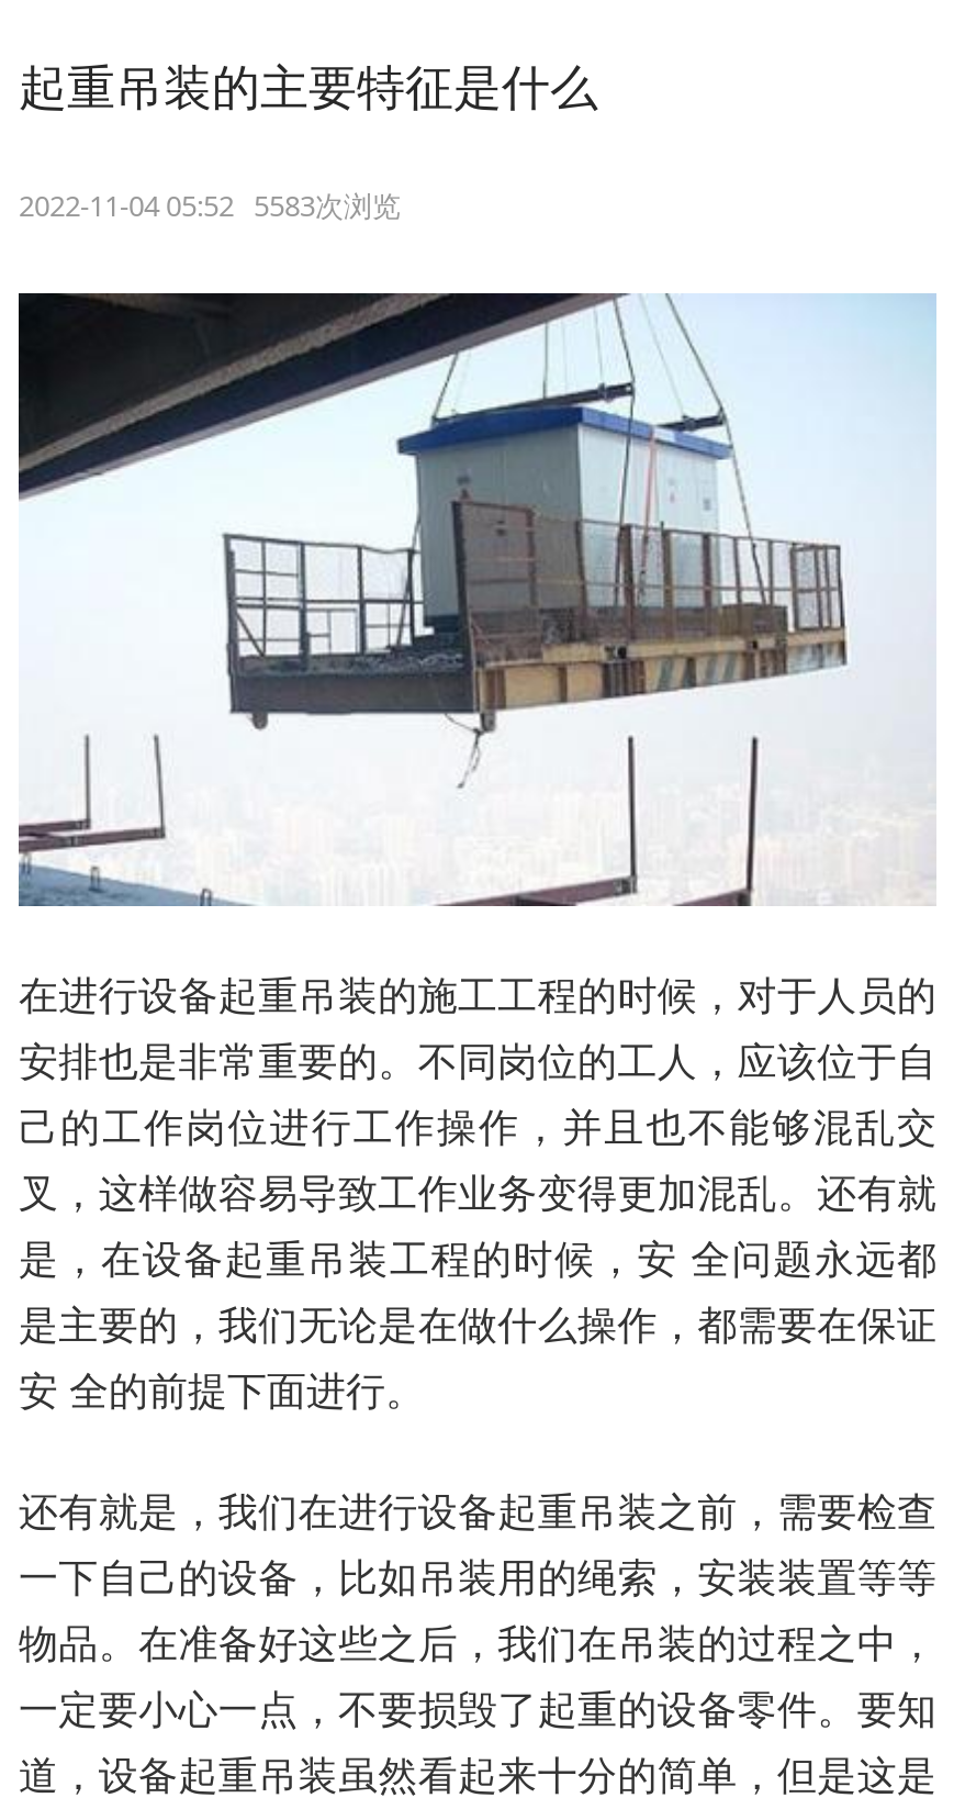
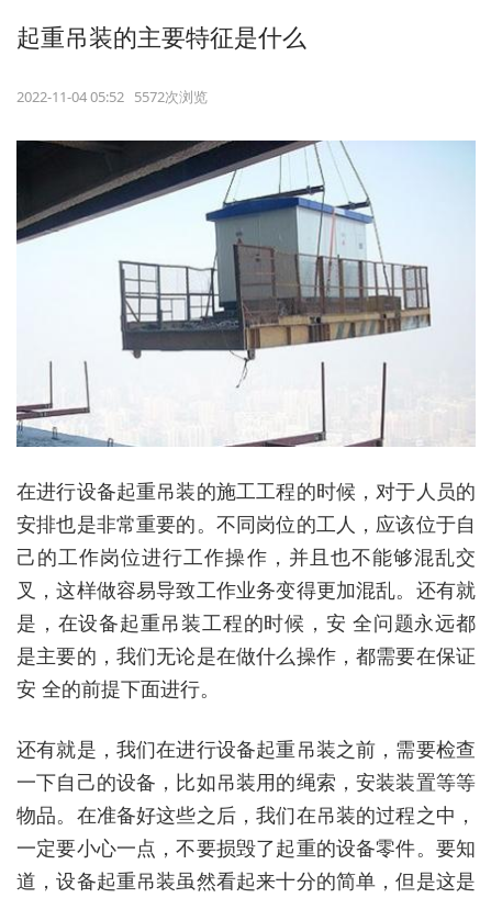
[19,186,401,225] 2022-11-04 05:52 5583次浏览 -> [16,87,208,106] 2022-11-04 05:52 5572次浏览

